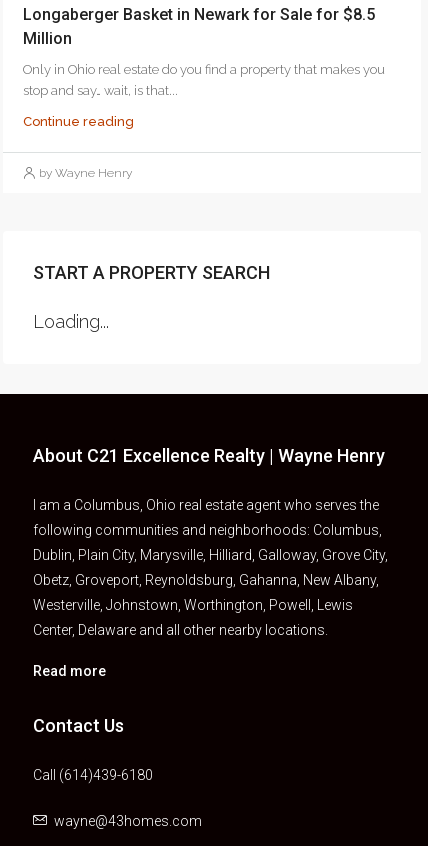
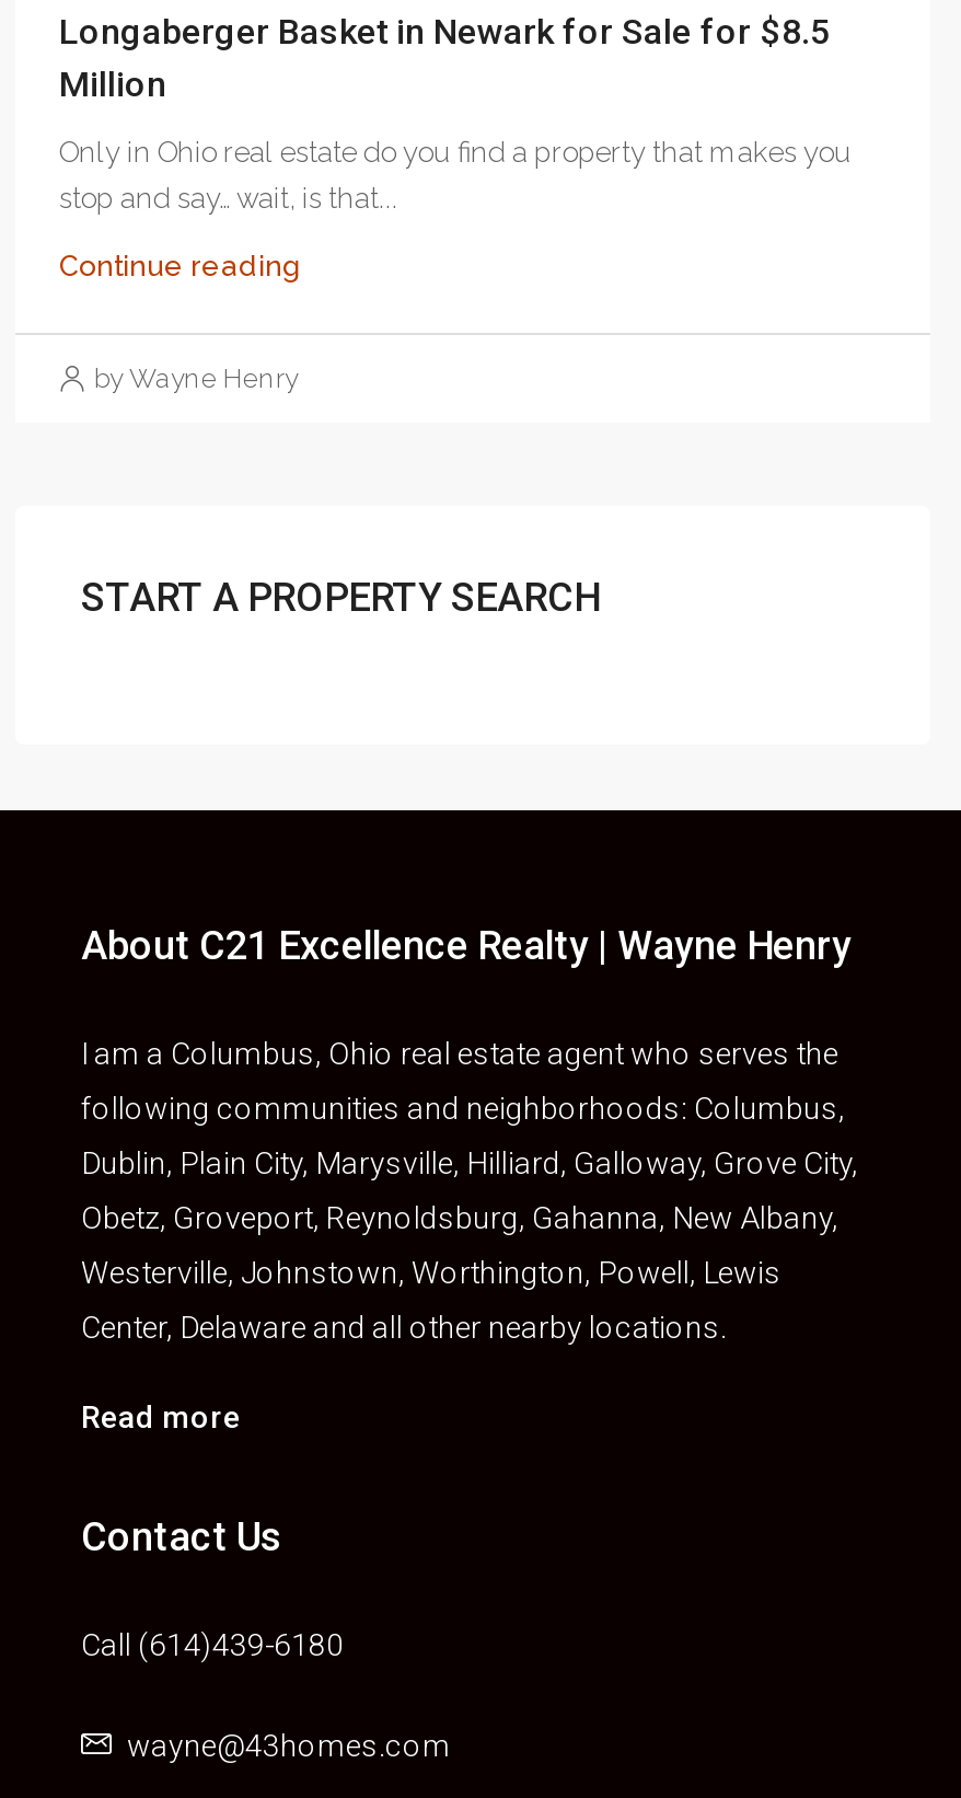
[33,311,109,332] Loading... -> none

